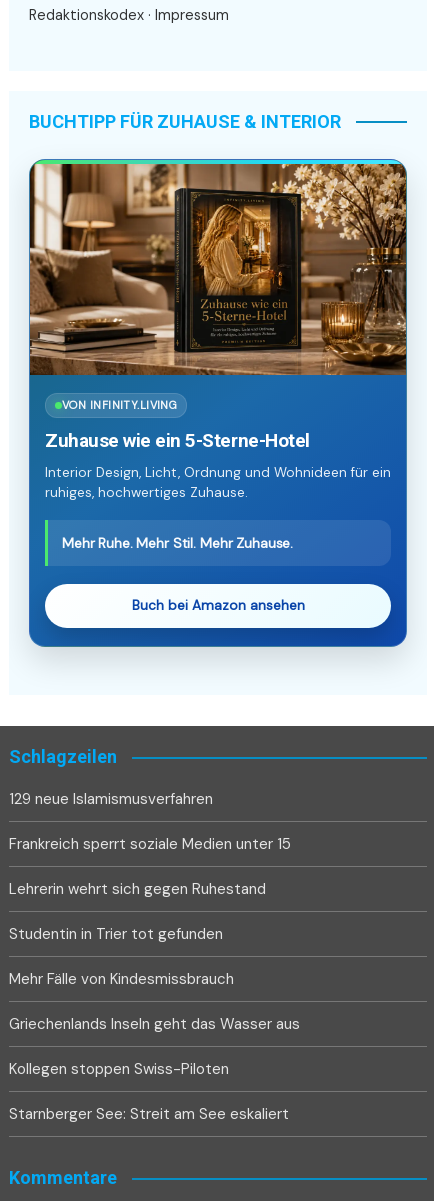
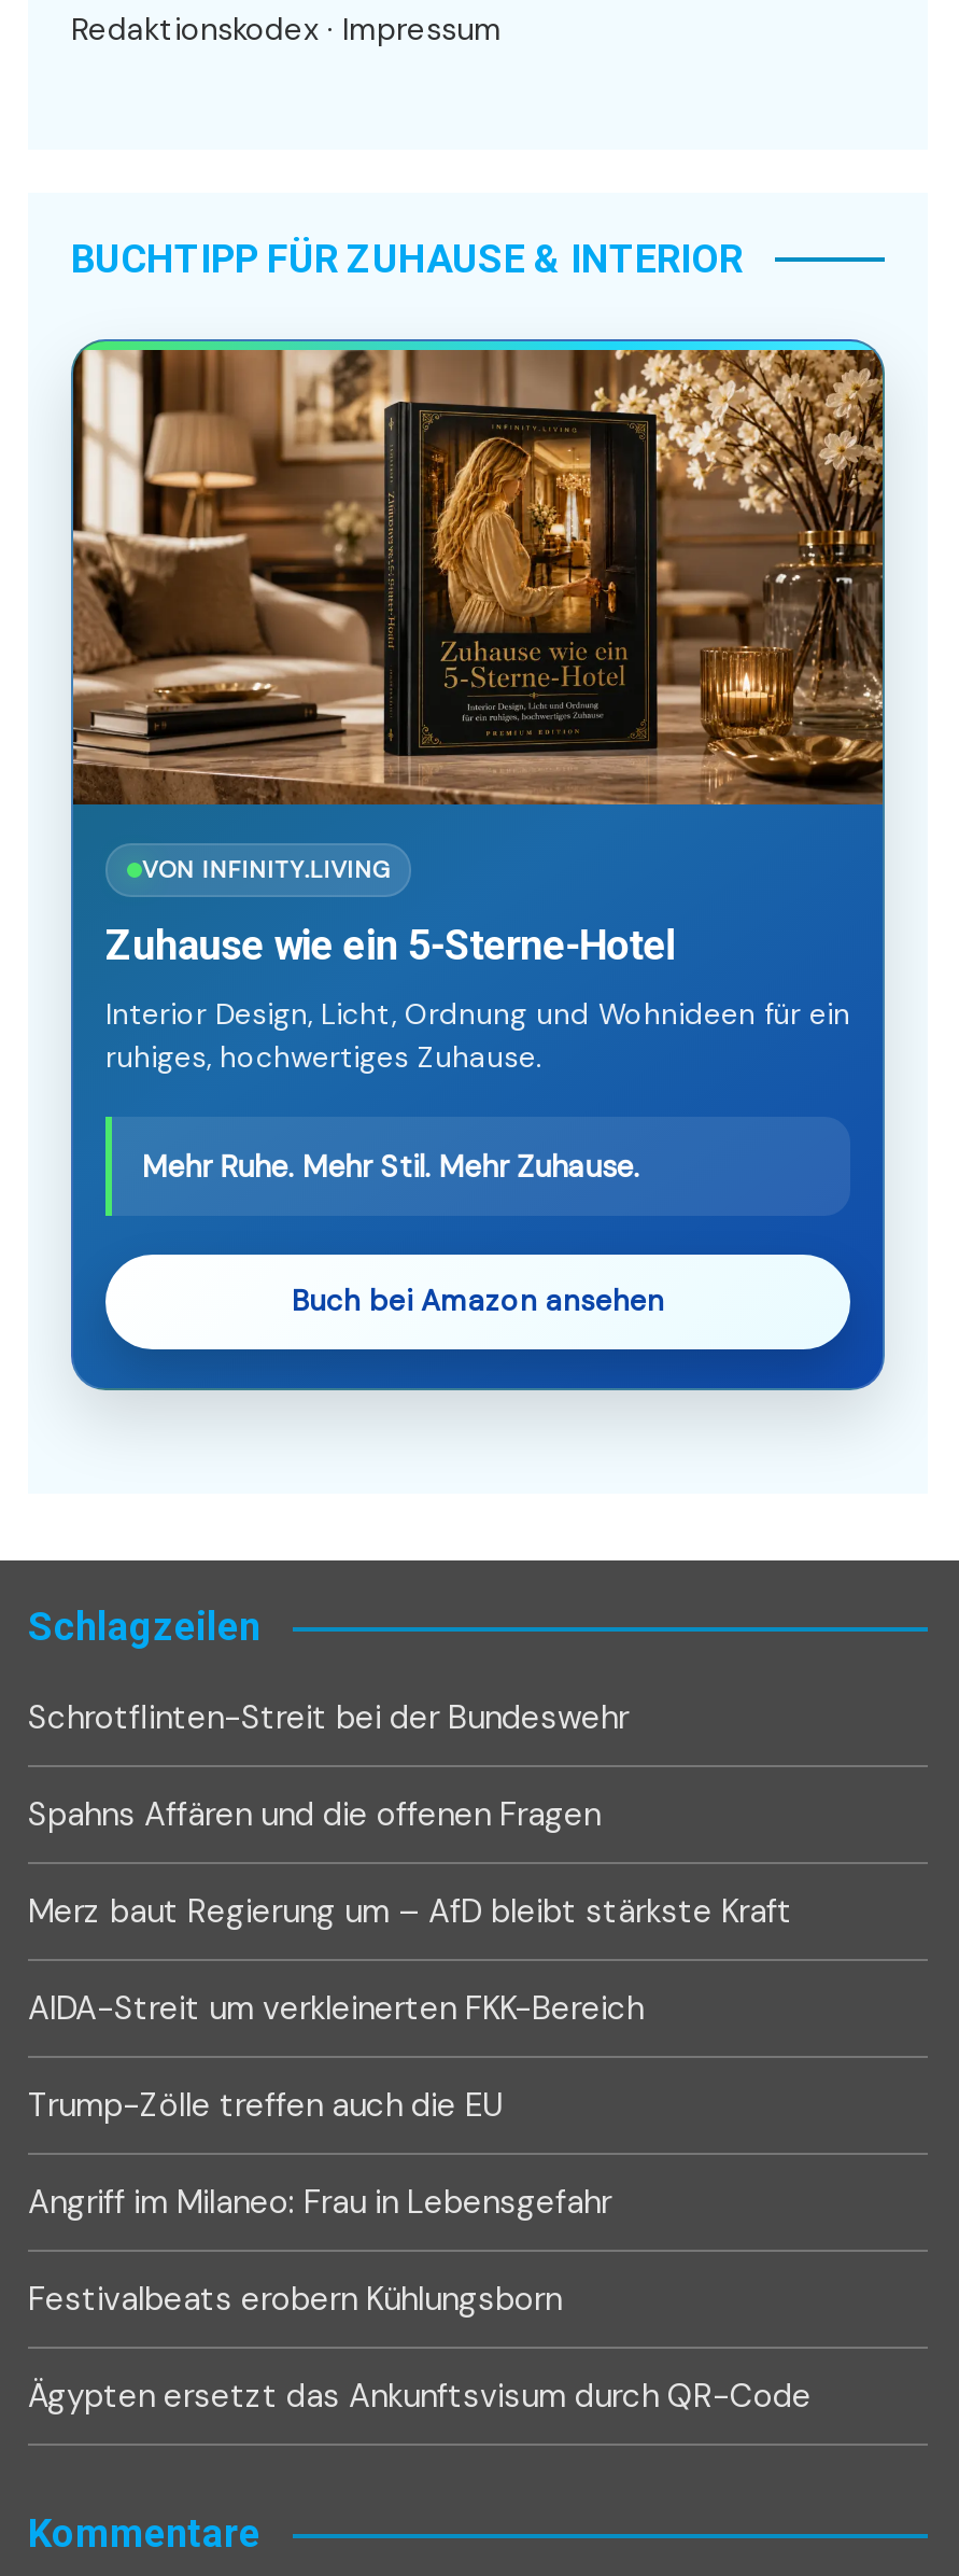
[9,789,213,809] 129 neue Islamismusverfahren -> [28,1697,629,1740] Schrotflinten-Streit bei der Bundeswehr
[9,834,291,854] Frankreich sperrt soziale Medien unter 15 -> [28,1794,601,1837] Spahns Affären und die offenen Fragen
[9,879,266,899] Lehrerin wehrt sich gegen Ruhestand -> [28,1891,792,1934] Merz baut Regierung um – AfD bleibt stärkste Kraft
[9,924,223,944] Studentin in Trier tot gefunden -> [28,1988,644,2031] AIDA-Streit um verkleinerten FKK-Bereich
[9,969,234,989] Mehr Fälle von Kindesmissbrauch -> [28,2085,504,2128] Trump-Zölle treffen auch die EU
[9,1014,300,1034] Griechenlands Inseln geht das Wasser aus -> [28,2182,611,2225] Angriff im Milaneo: Frau in Lebensgefahr
[9,1059,229,1079] Kollegen stoppen Swiss-Piloten -> [28,2279,562,2322] Festivalbeats erobern Kühlungsborn
[9,1104,289,1124] Starnberger See: Streit am See eskaliert -> [28,2375,812,2419] Ägypten ersetzt das Ankunftsvisum durch QR-Code

